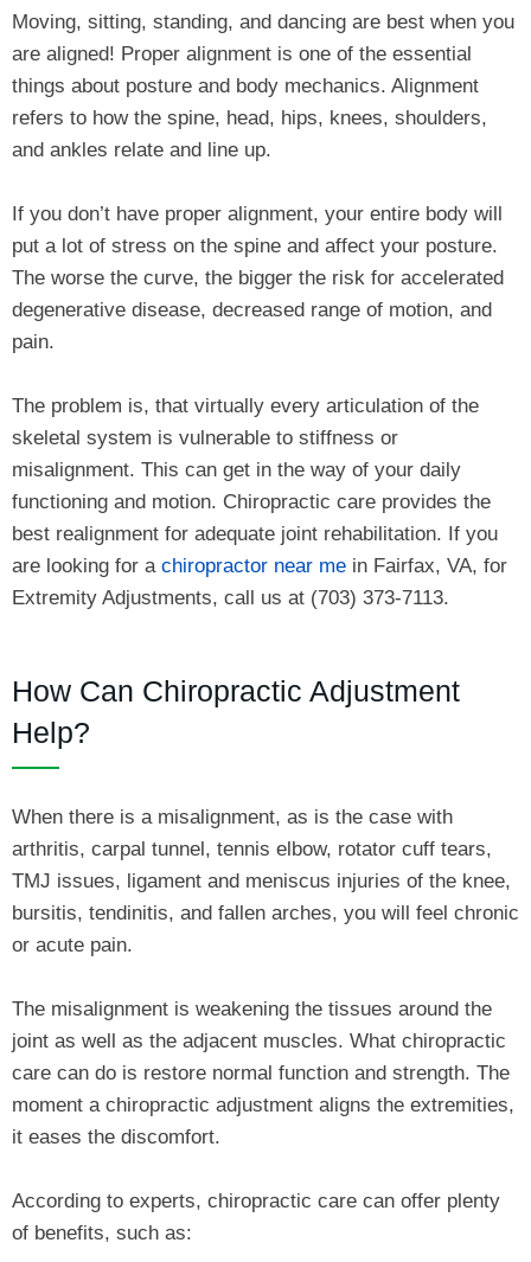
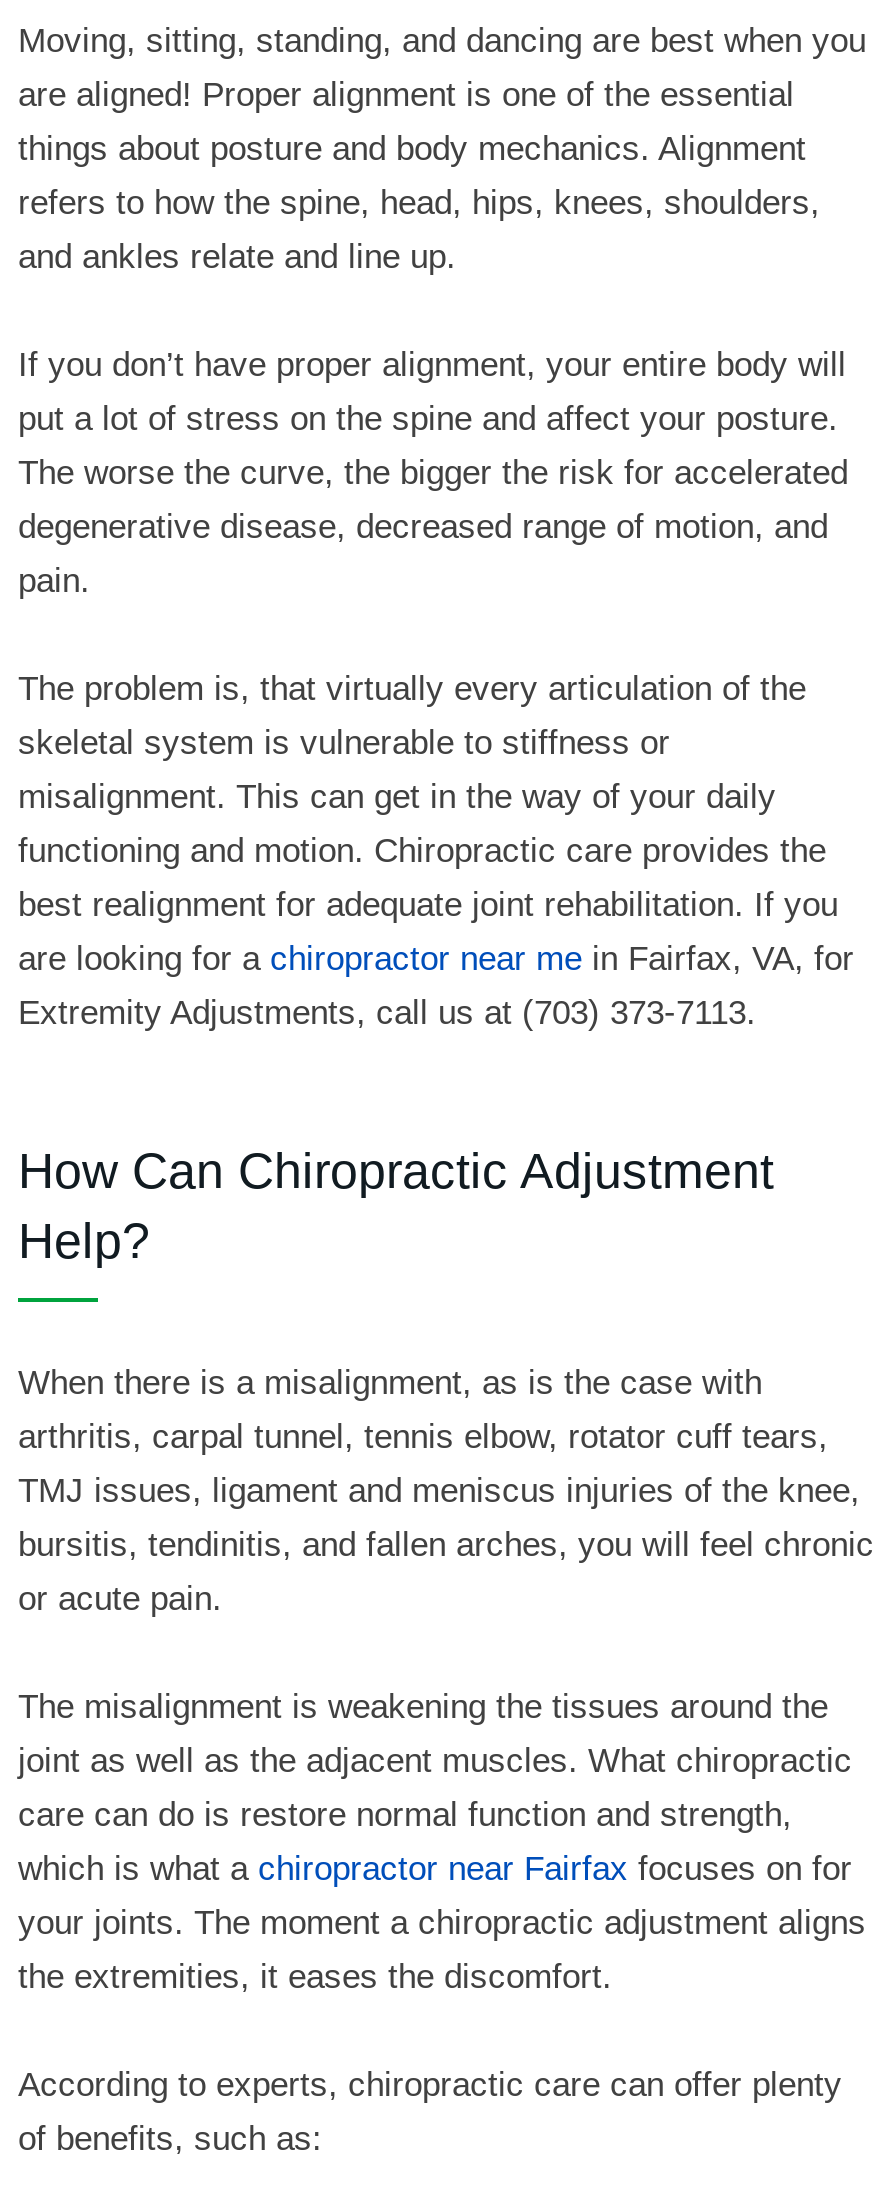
[12,1062,514,1148] care can do is restore normal function and strength. The | moment a chiropractic adjustment aligns the extremities, | it eases the discomfort. -> [18,1796,866,1996] care can do is restore normal function and strength, | which is what a chiropractor near Fairfax focuses on for | your joints. The moment a chiropractic adjustment aligns | the extremities, it eases the discomfort.

